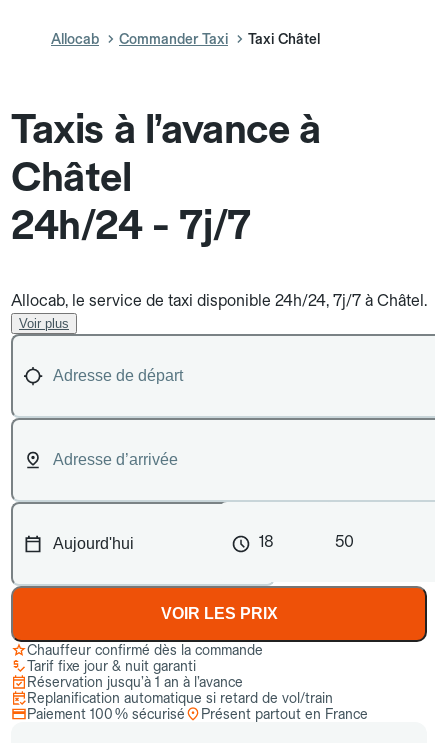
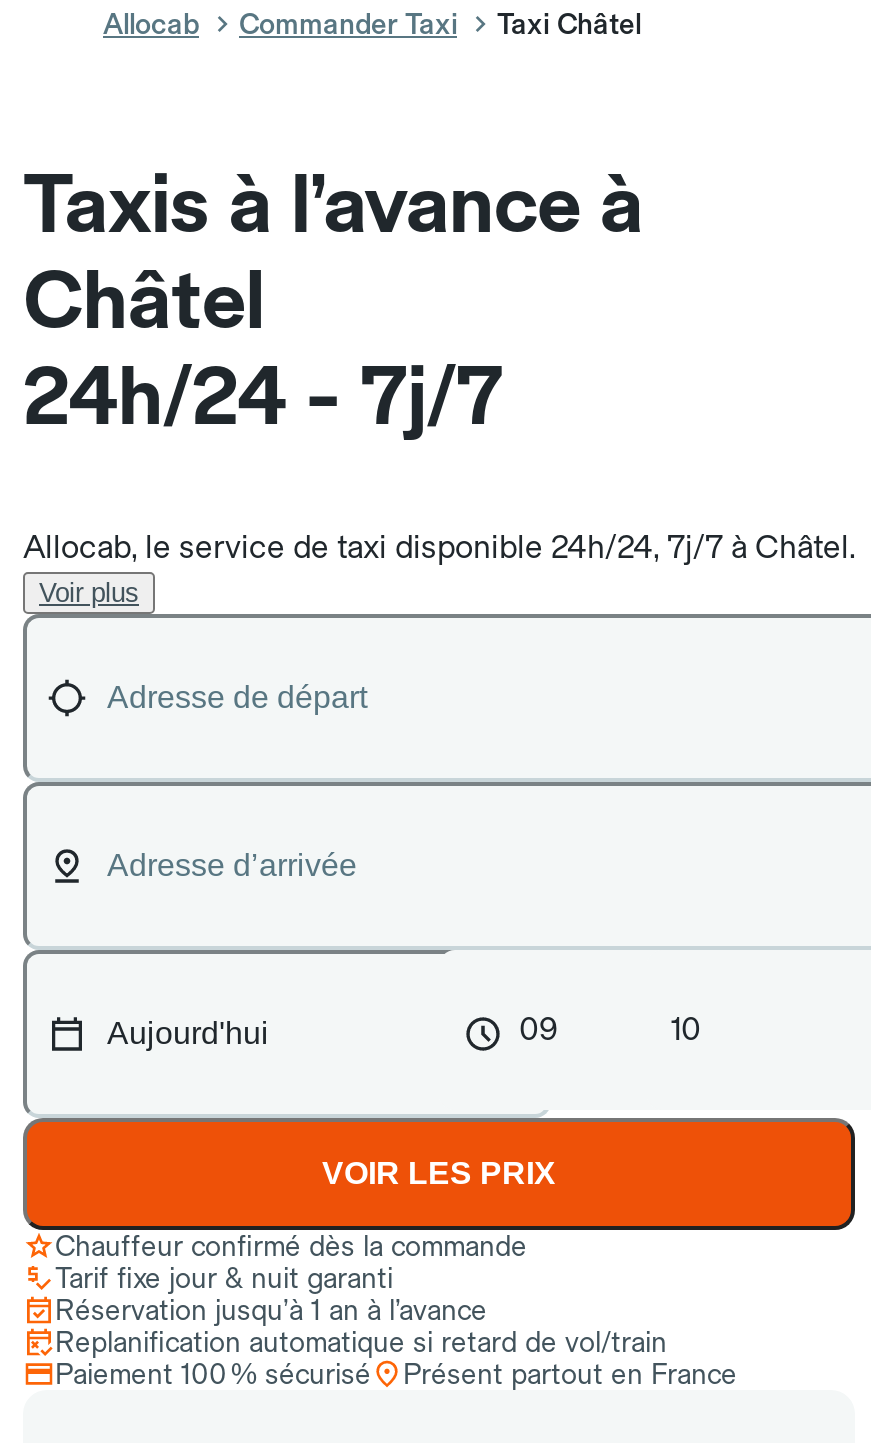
[259,532,274,551] 18 -> [519,1010,559,1048] 09
[335,532,354,551] 50 -> [671,1010,701,1048] 10

